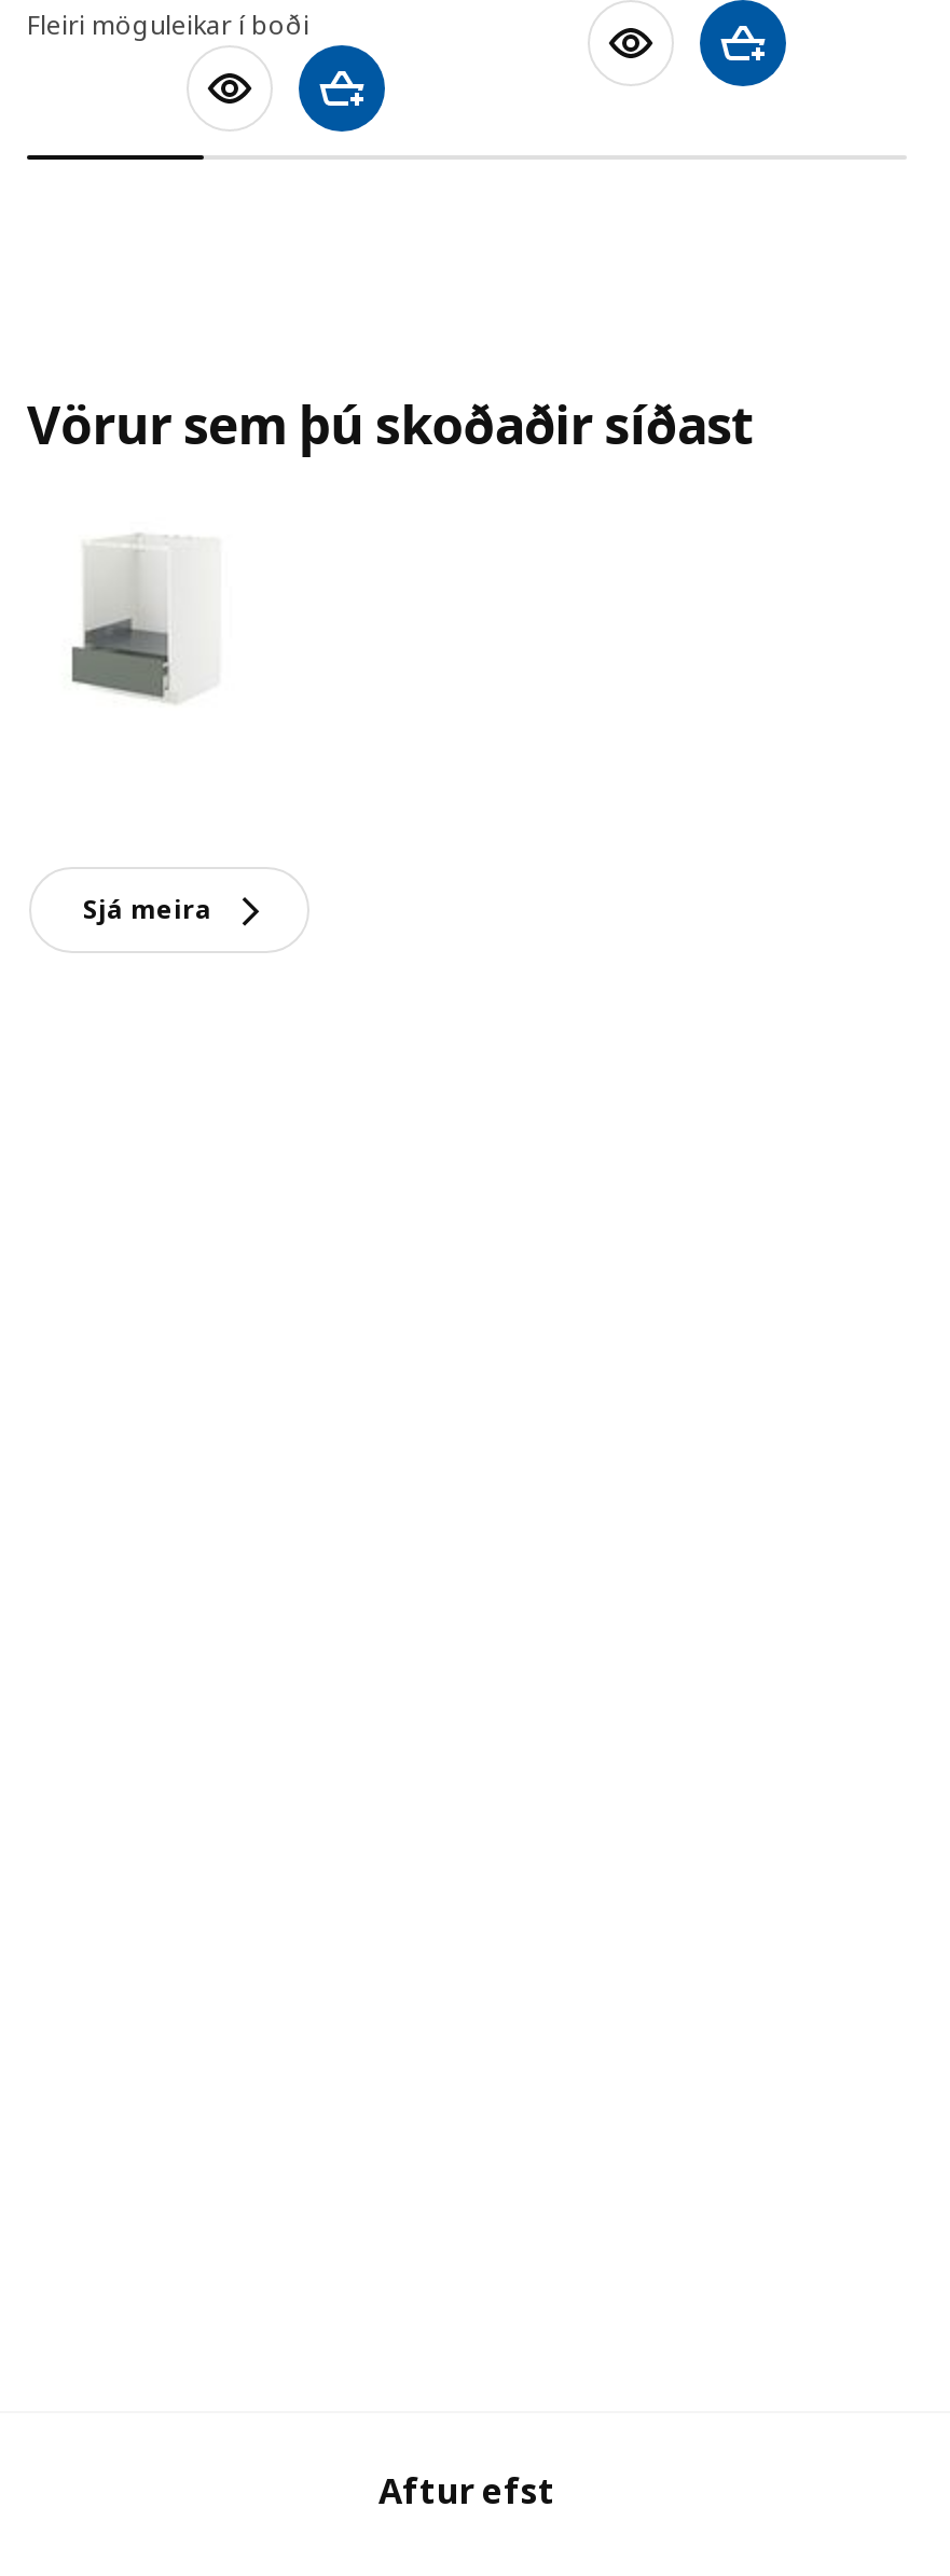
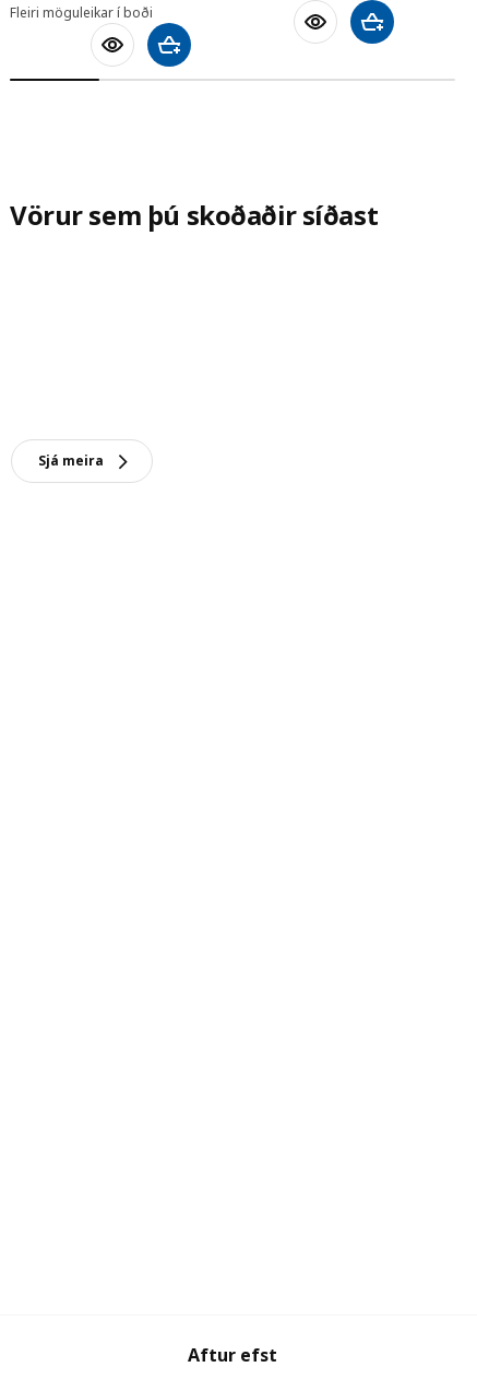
[70,533,212,705] [image] -> none

